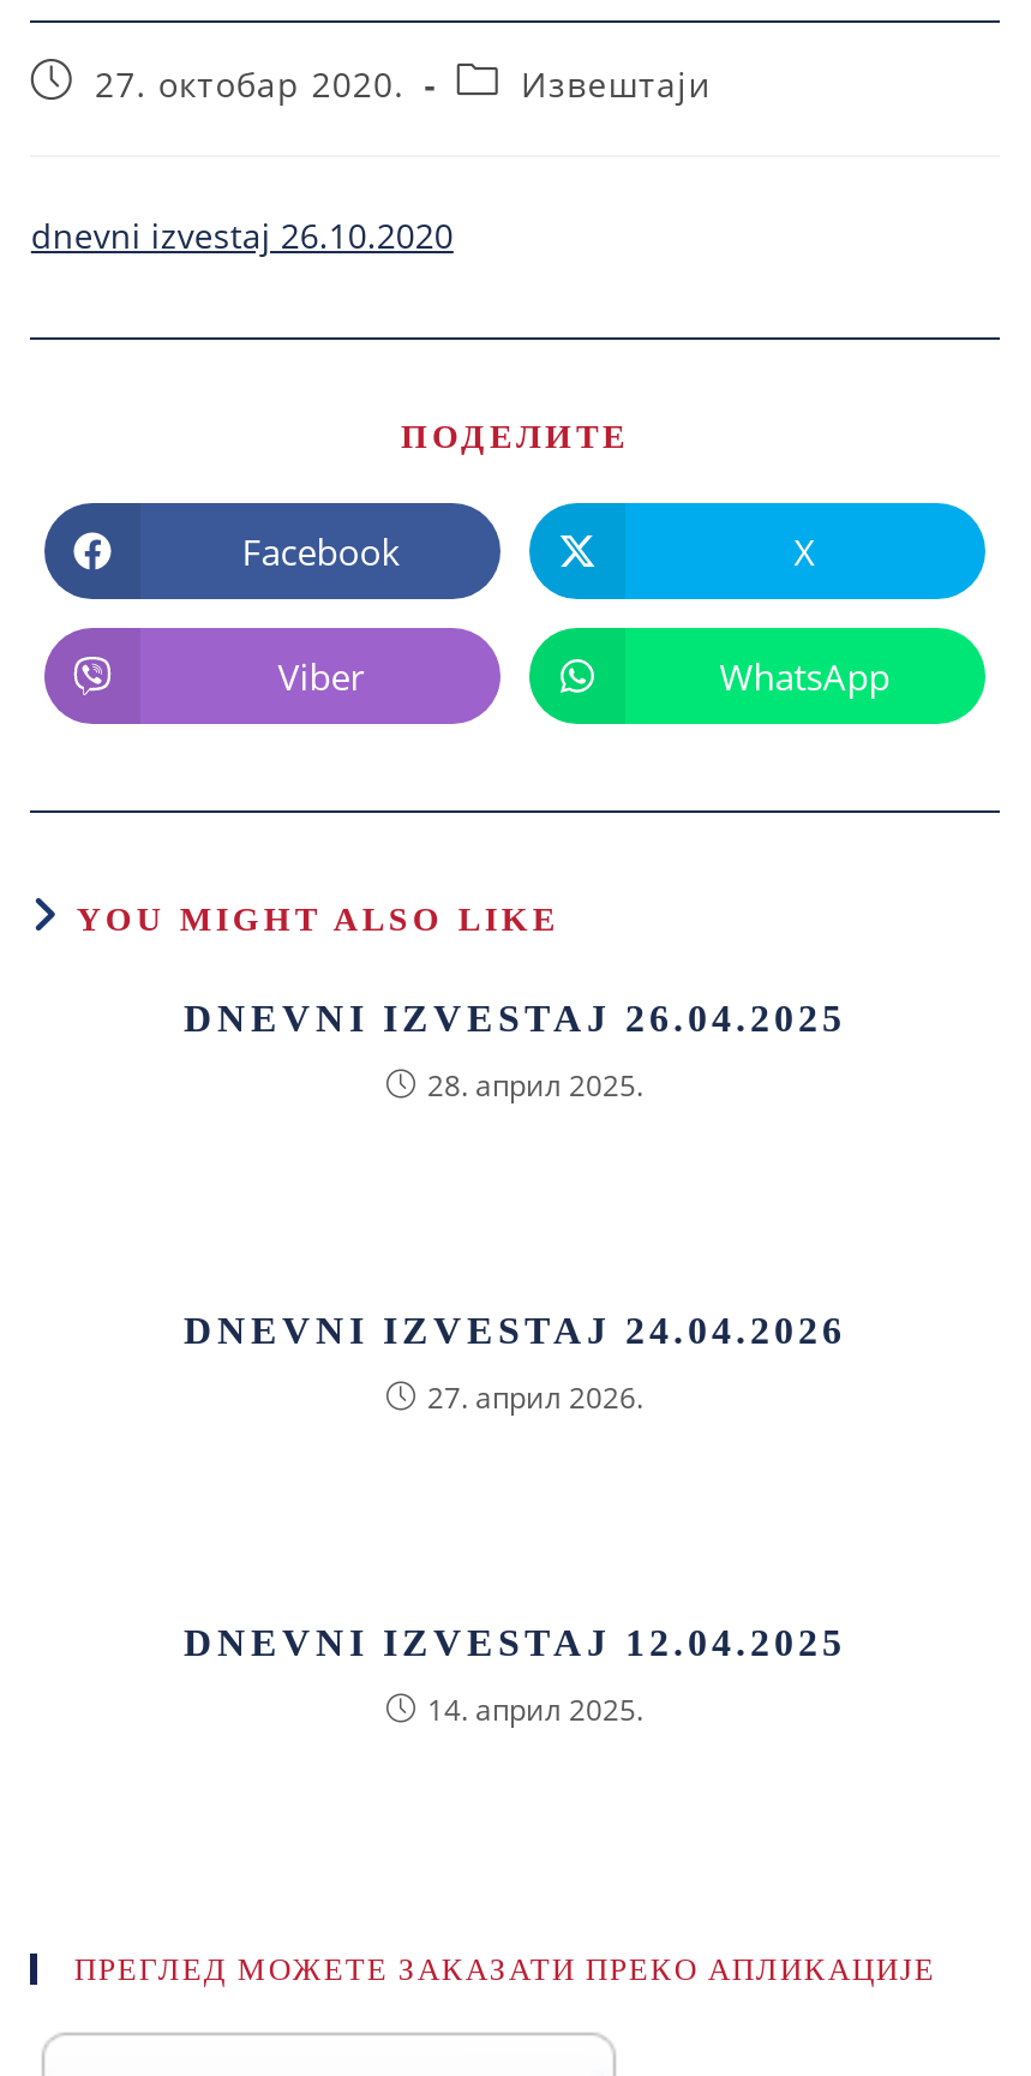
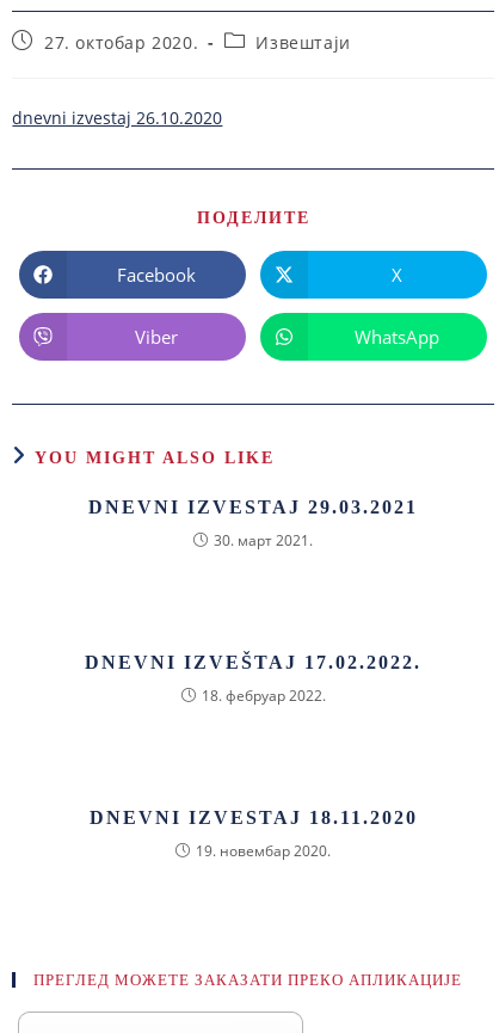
[184,998,846,1039] DNEVNI IZVESTAJ 26.04.2025 -> [88,497,418,517] DNEVNI IZVESTAJ 29.03.2021
[427,1065,643,1106] 28. април 2025. -> [214,530,313,551] 30. март 2021.
[184,1310,846,1351] DNEVNI IZVESTAJ 24.04.2026 -> [85,652,421,672] DNEVNI IZVEŠTAJ 17.02.2022.
[427,1377,643,1418] 27. април 2026. -> [201,685,325,706] 18. фебруар 2022.
[184,1622,846,1663] DNEVNI IZVESTAJ 12.04.2025 -> [89,807,417,828] DNEVNI IZVESTAJ 18.11.2020
[427,1689,643,1730] 14. април 2025. -> [196,841,331,861] 19. новембар 2020.

